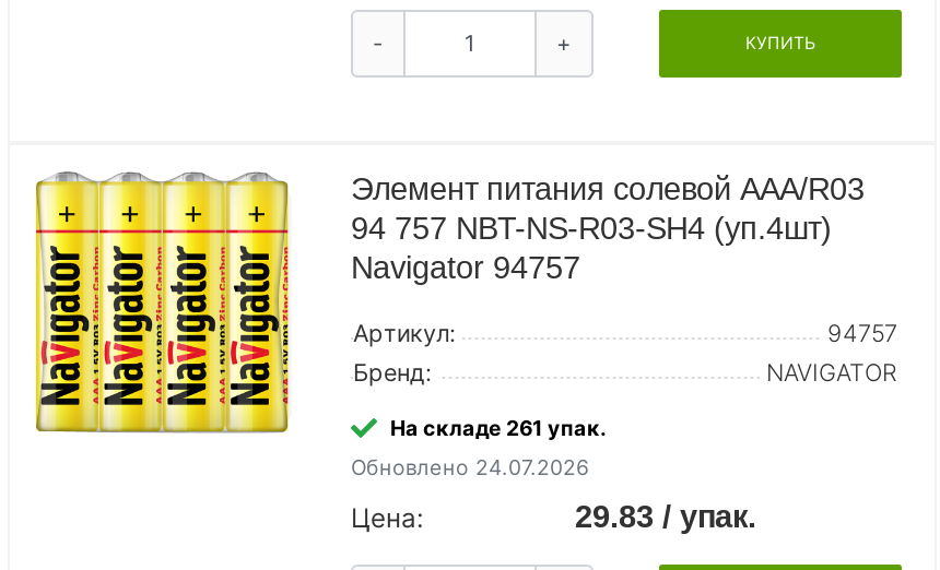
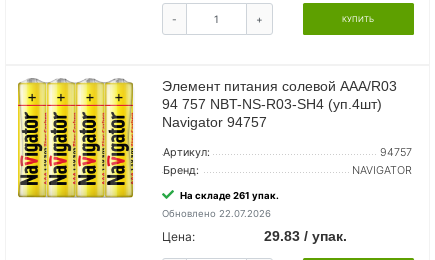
[351,456,589,480] Обновлено 24.07.2026 -> [162,208,271,219] Обновлено 22.07.2026

